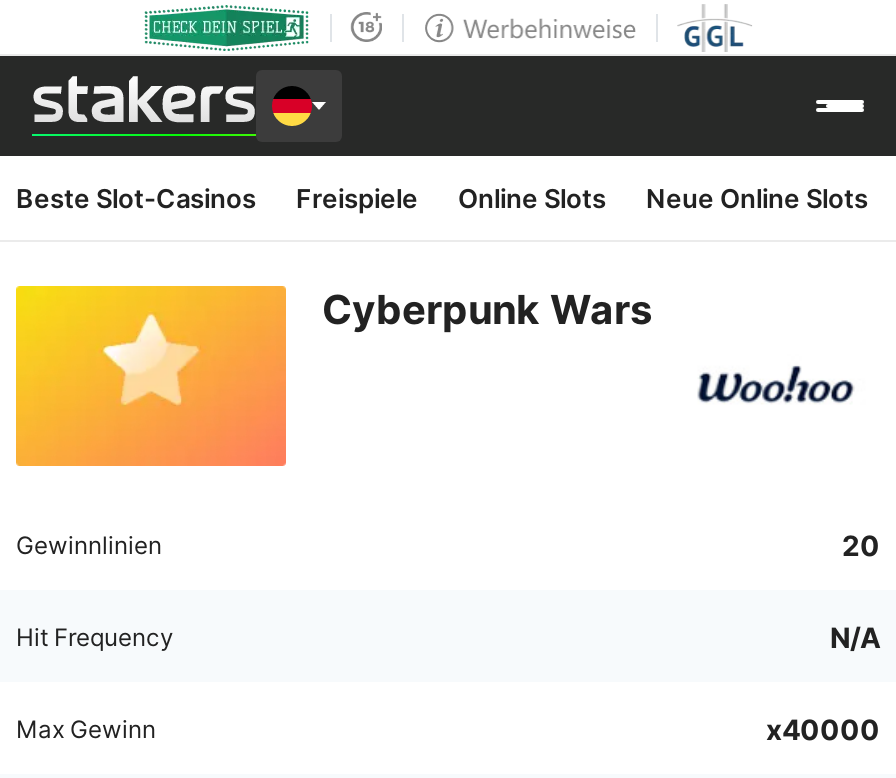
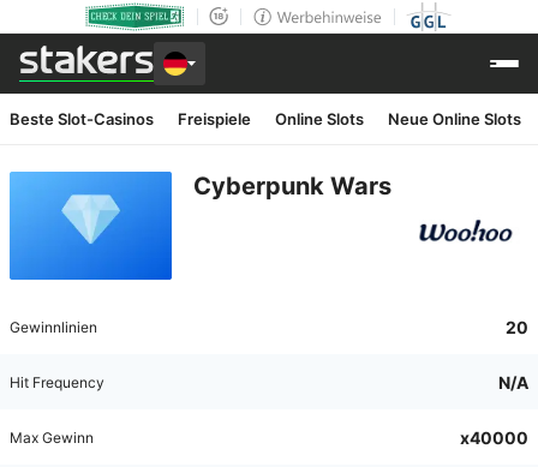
[14,284,288,468] [image] -> [8,170,173,281] [image]

